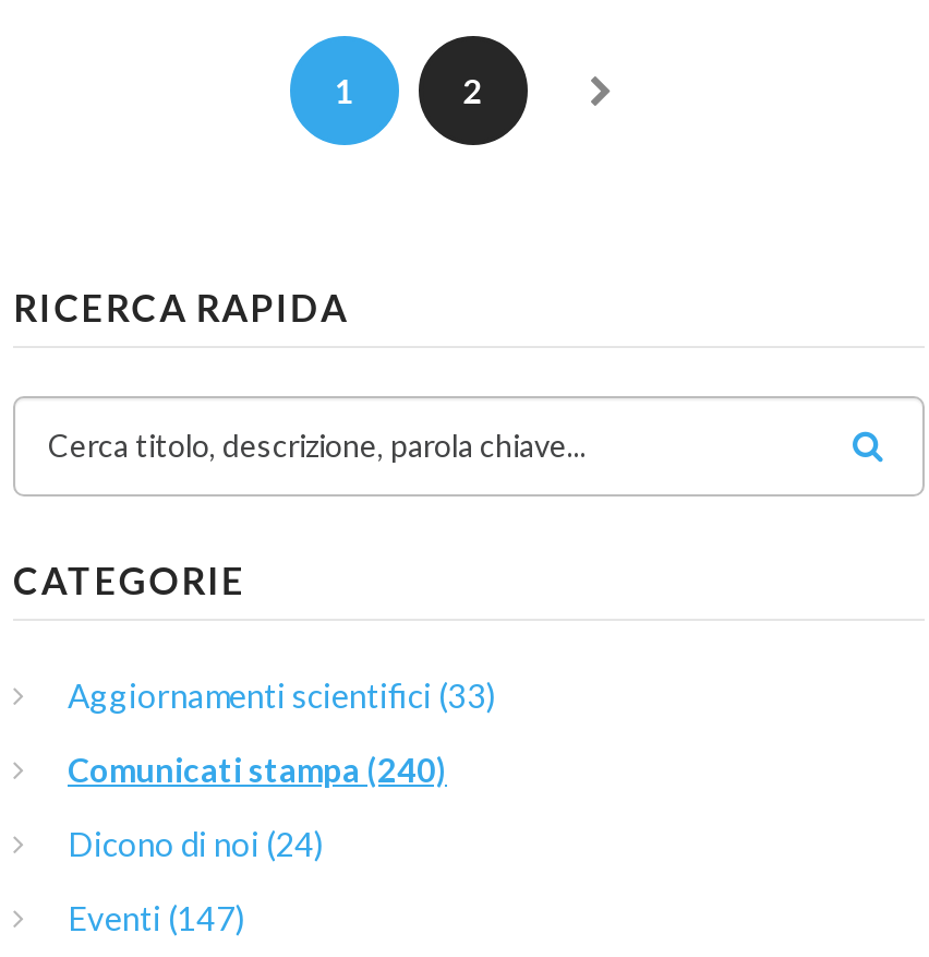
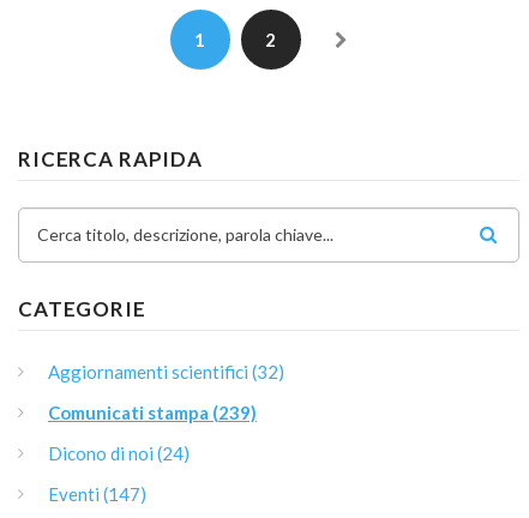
[68,674,497,713] Aggiornamenti scientifici (33) -> [48,361,284,382] Aggiornamenti scientifici (32)
[68,748,447,788] Comunicati stampa (240) -> [48,402,257,423] Comunicati stampa (239)

